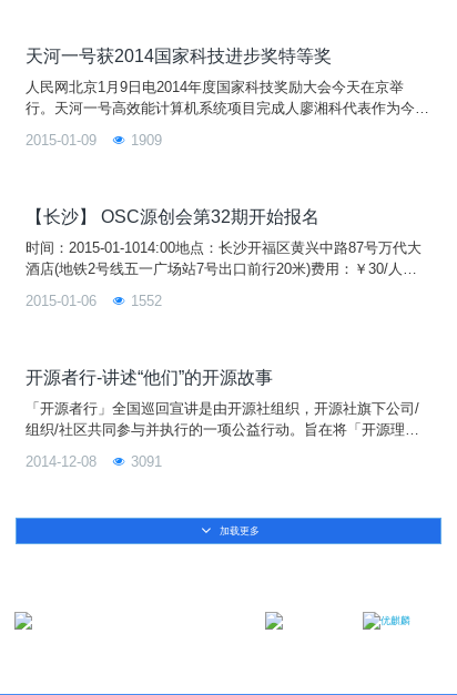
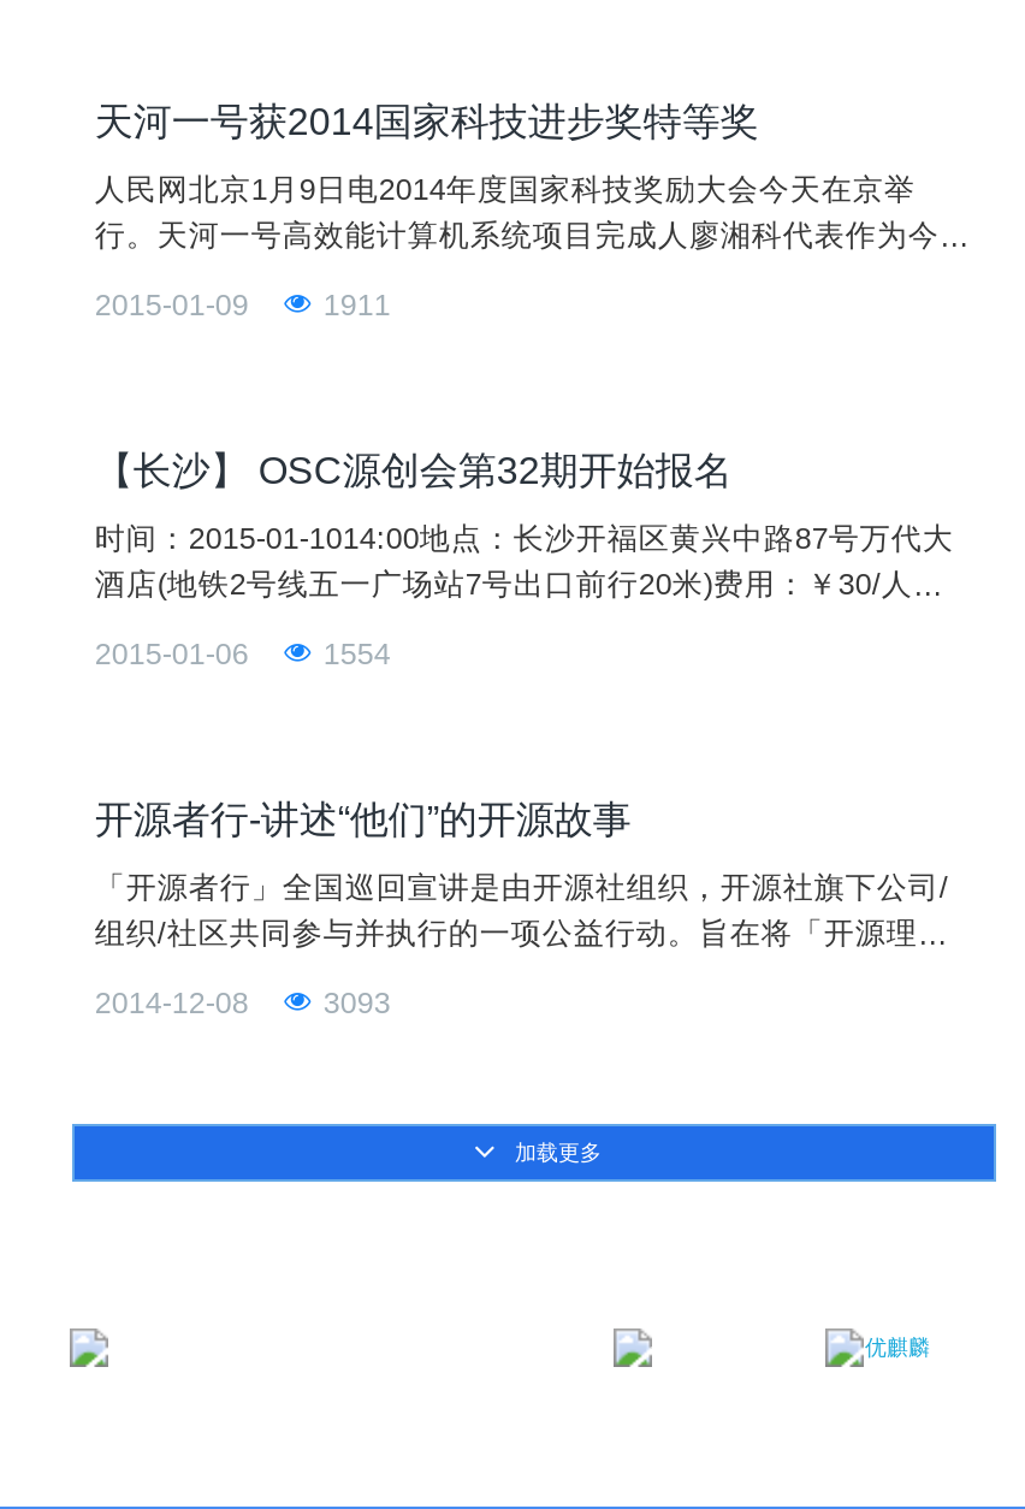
[131,133,162,149] 1909 -> [323,290,391,323] 1911
[131,294,162,310] 1552 -> [323,638,391,672] 1554
[131,455,162,470] 3091 -> [323,987,391,1021] 3093

